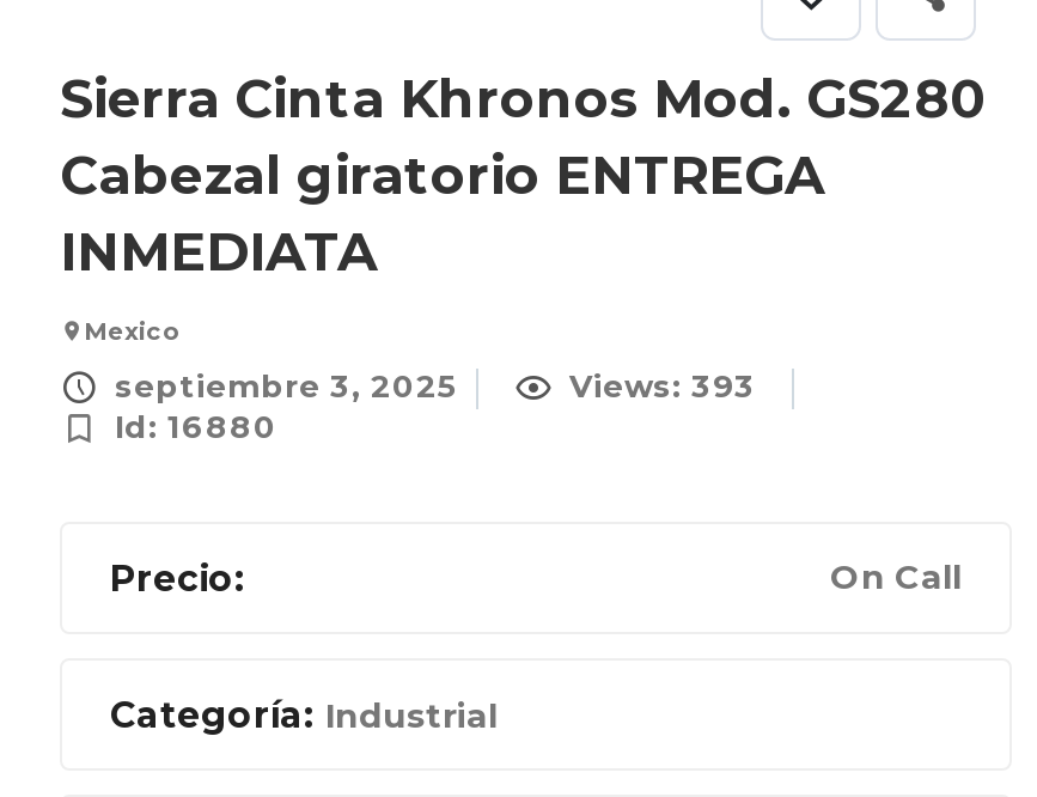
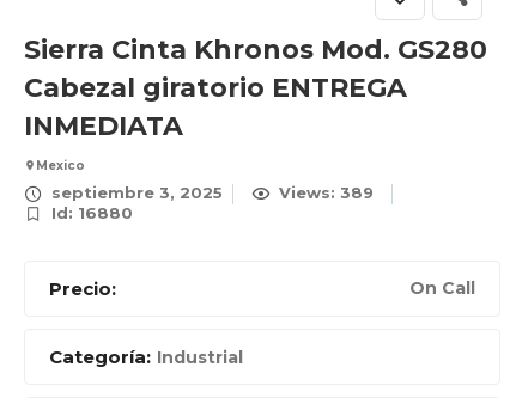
[560,366,756,405] Views: 393 -> [274,183,374,202] Views: 389

